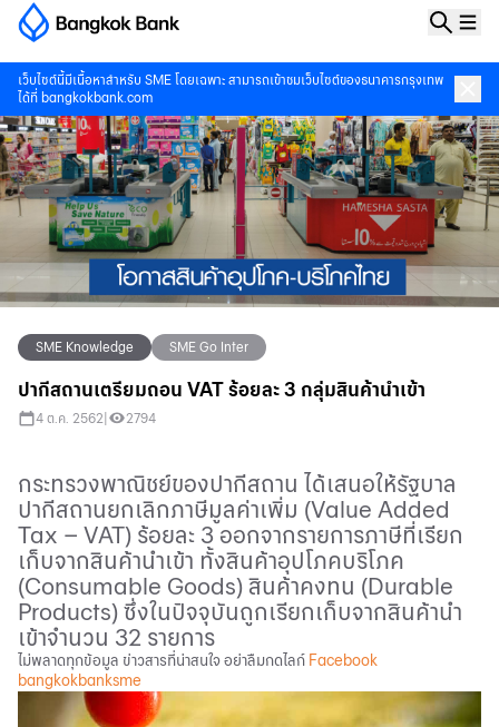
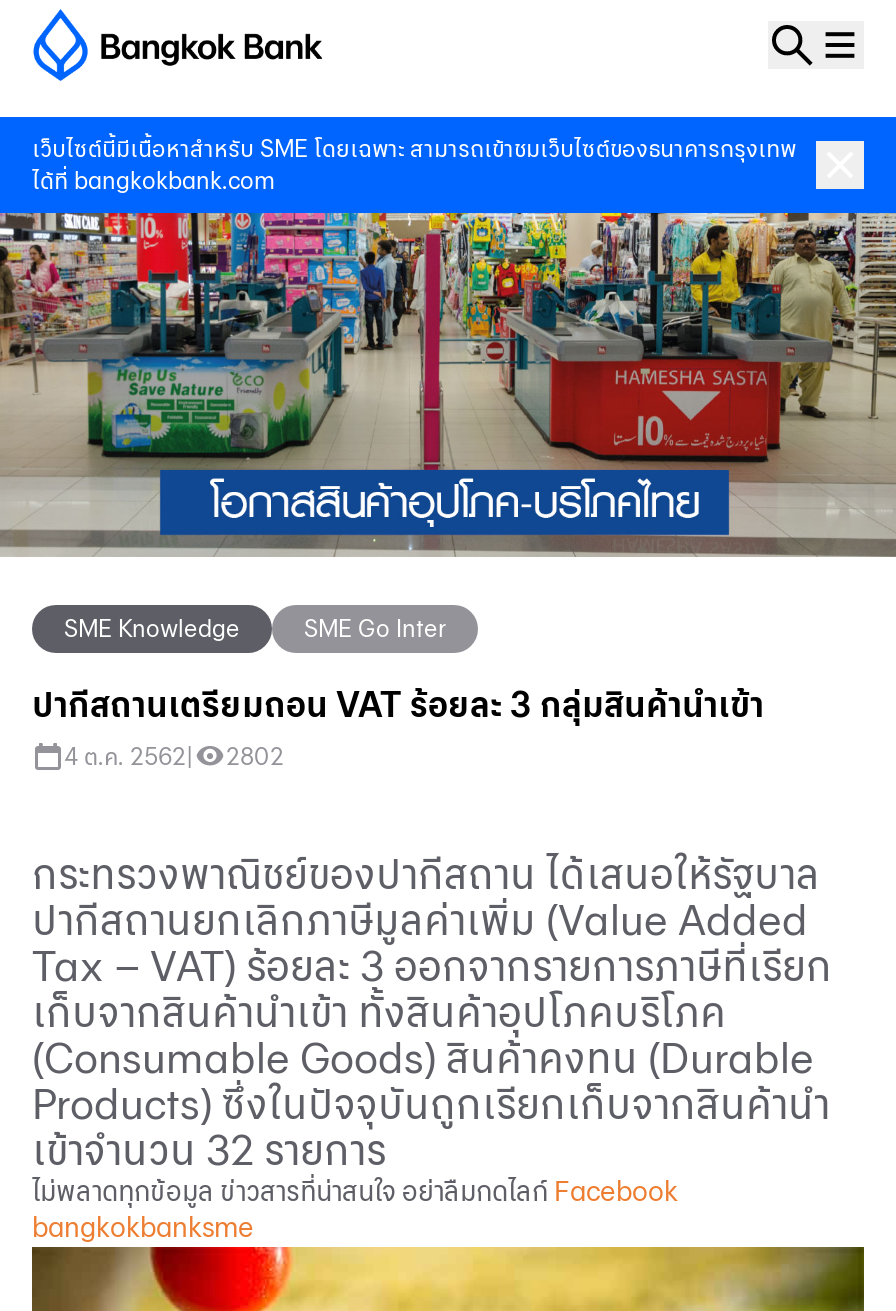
[126,409,156,426] 2794 -> [226,741,284,771] 2802

